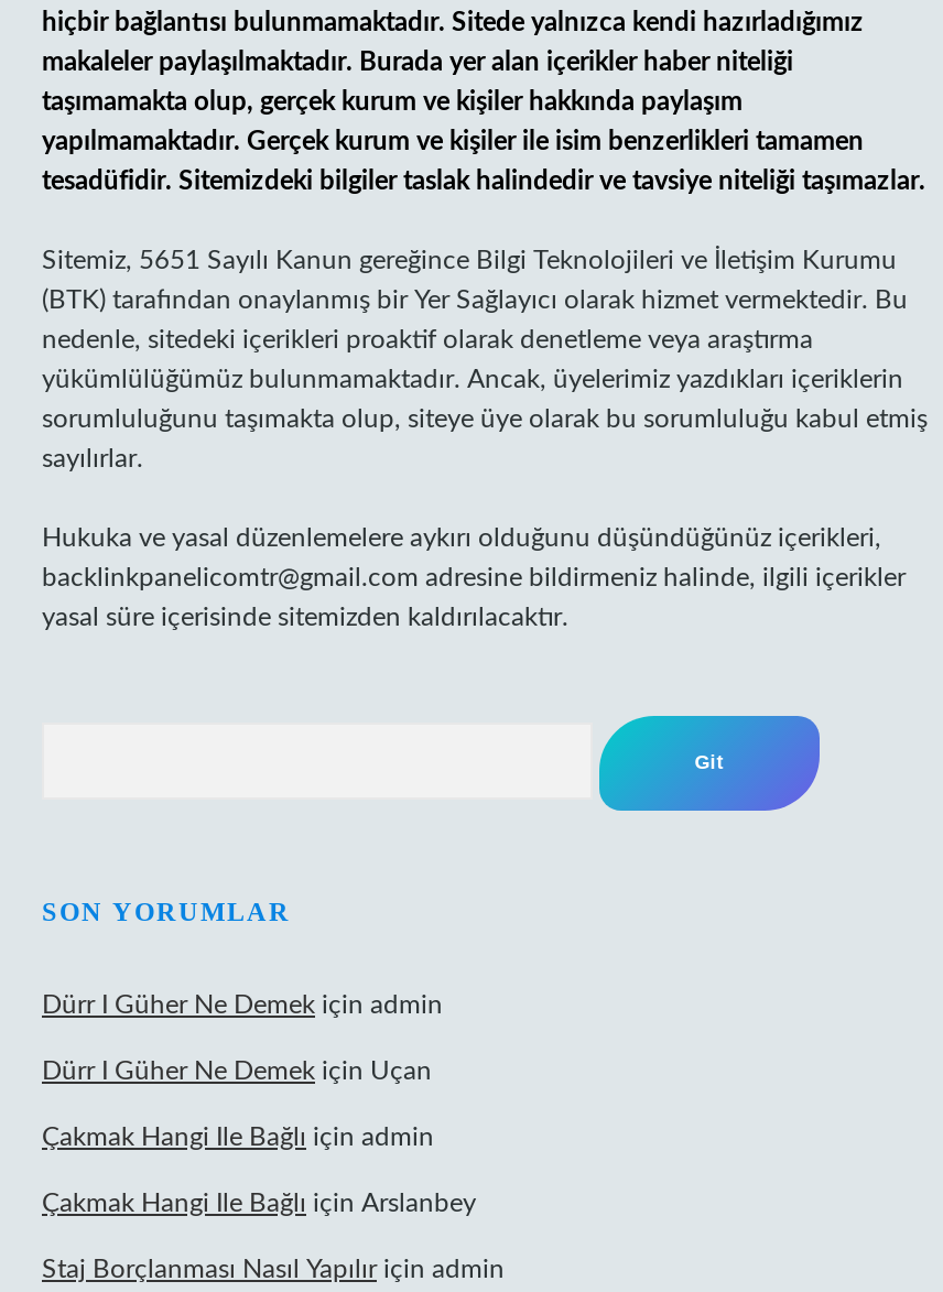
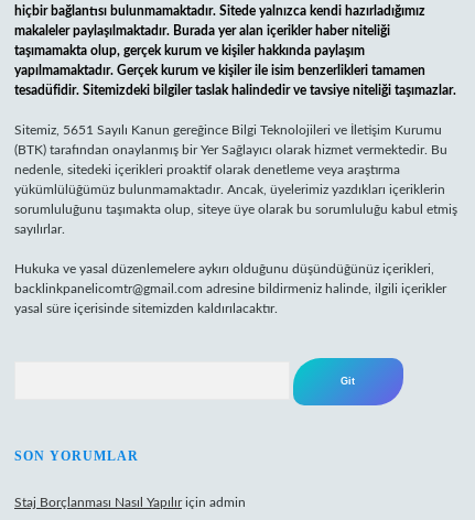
[42,991,476,1216] Dürr I Güher Ne Demek için admin | Dürr I Güher Ne Demek için Uçan | Çakmak Hangi Ile Bağlı için admin | Çakmak Hangi Ile Bağlı için Arslanbey -> none

